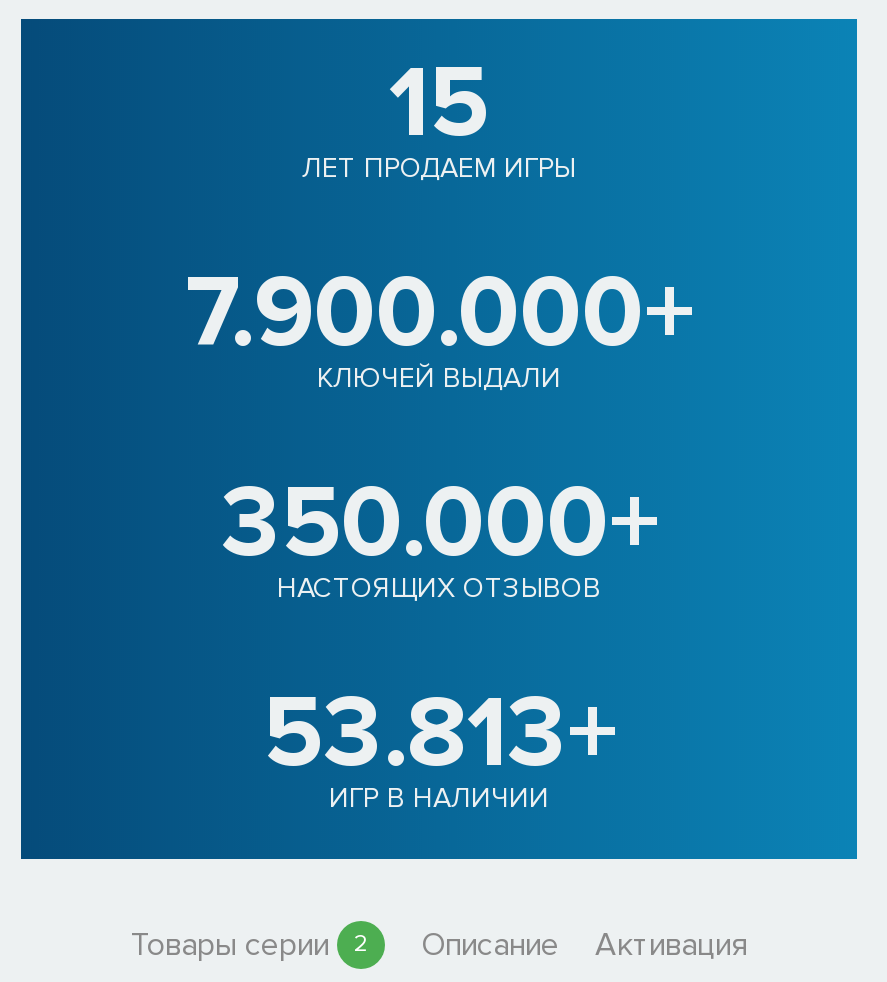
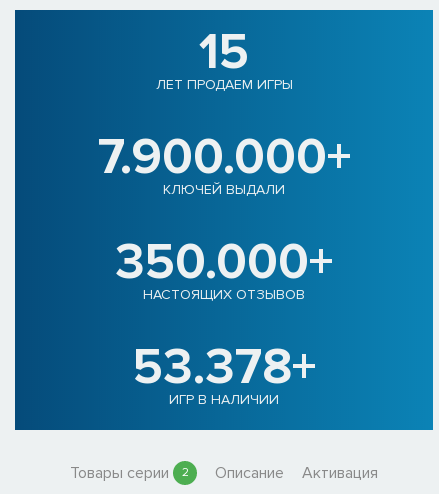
[263,672,615,794] 53.813+ -> [132,337,315,398] 53.378+

